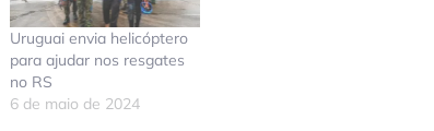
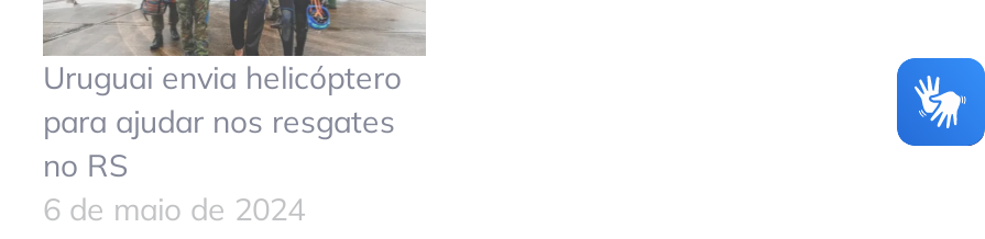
none -> [895,55,978,149] [image]

